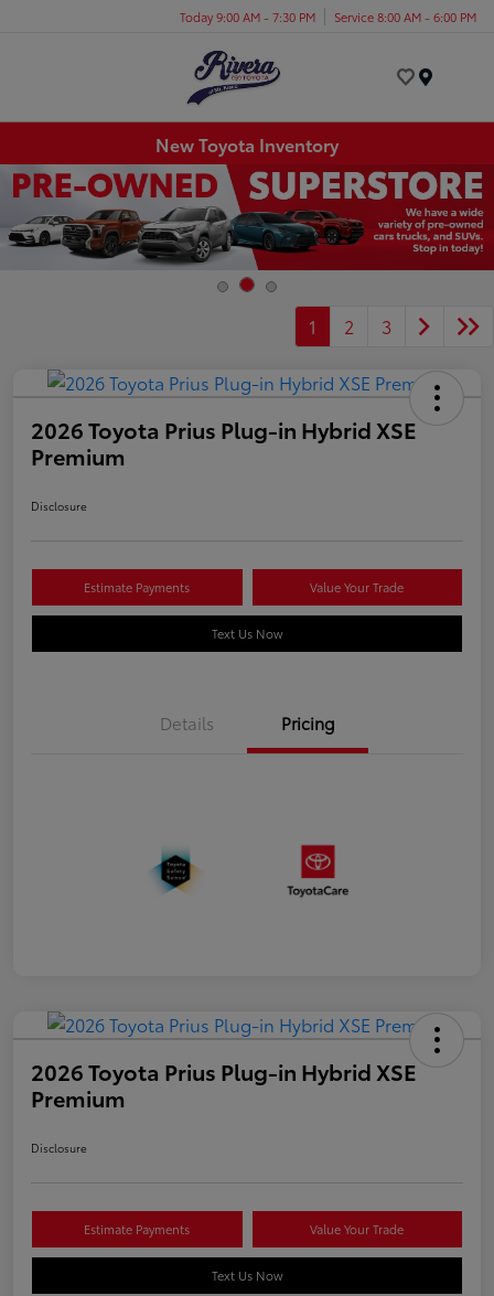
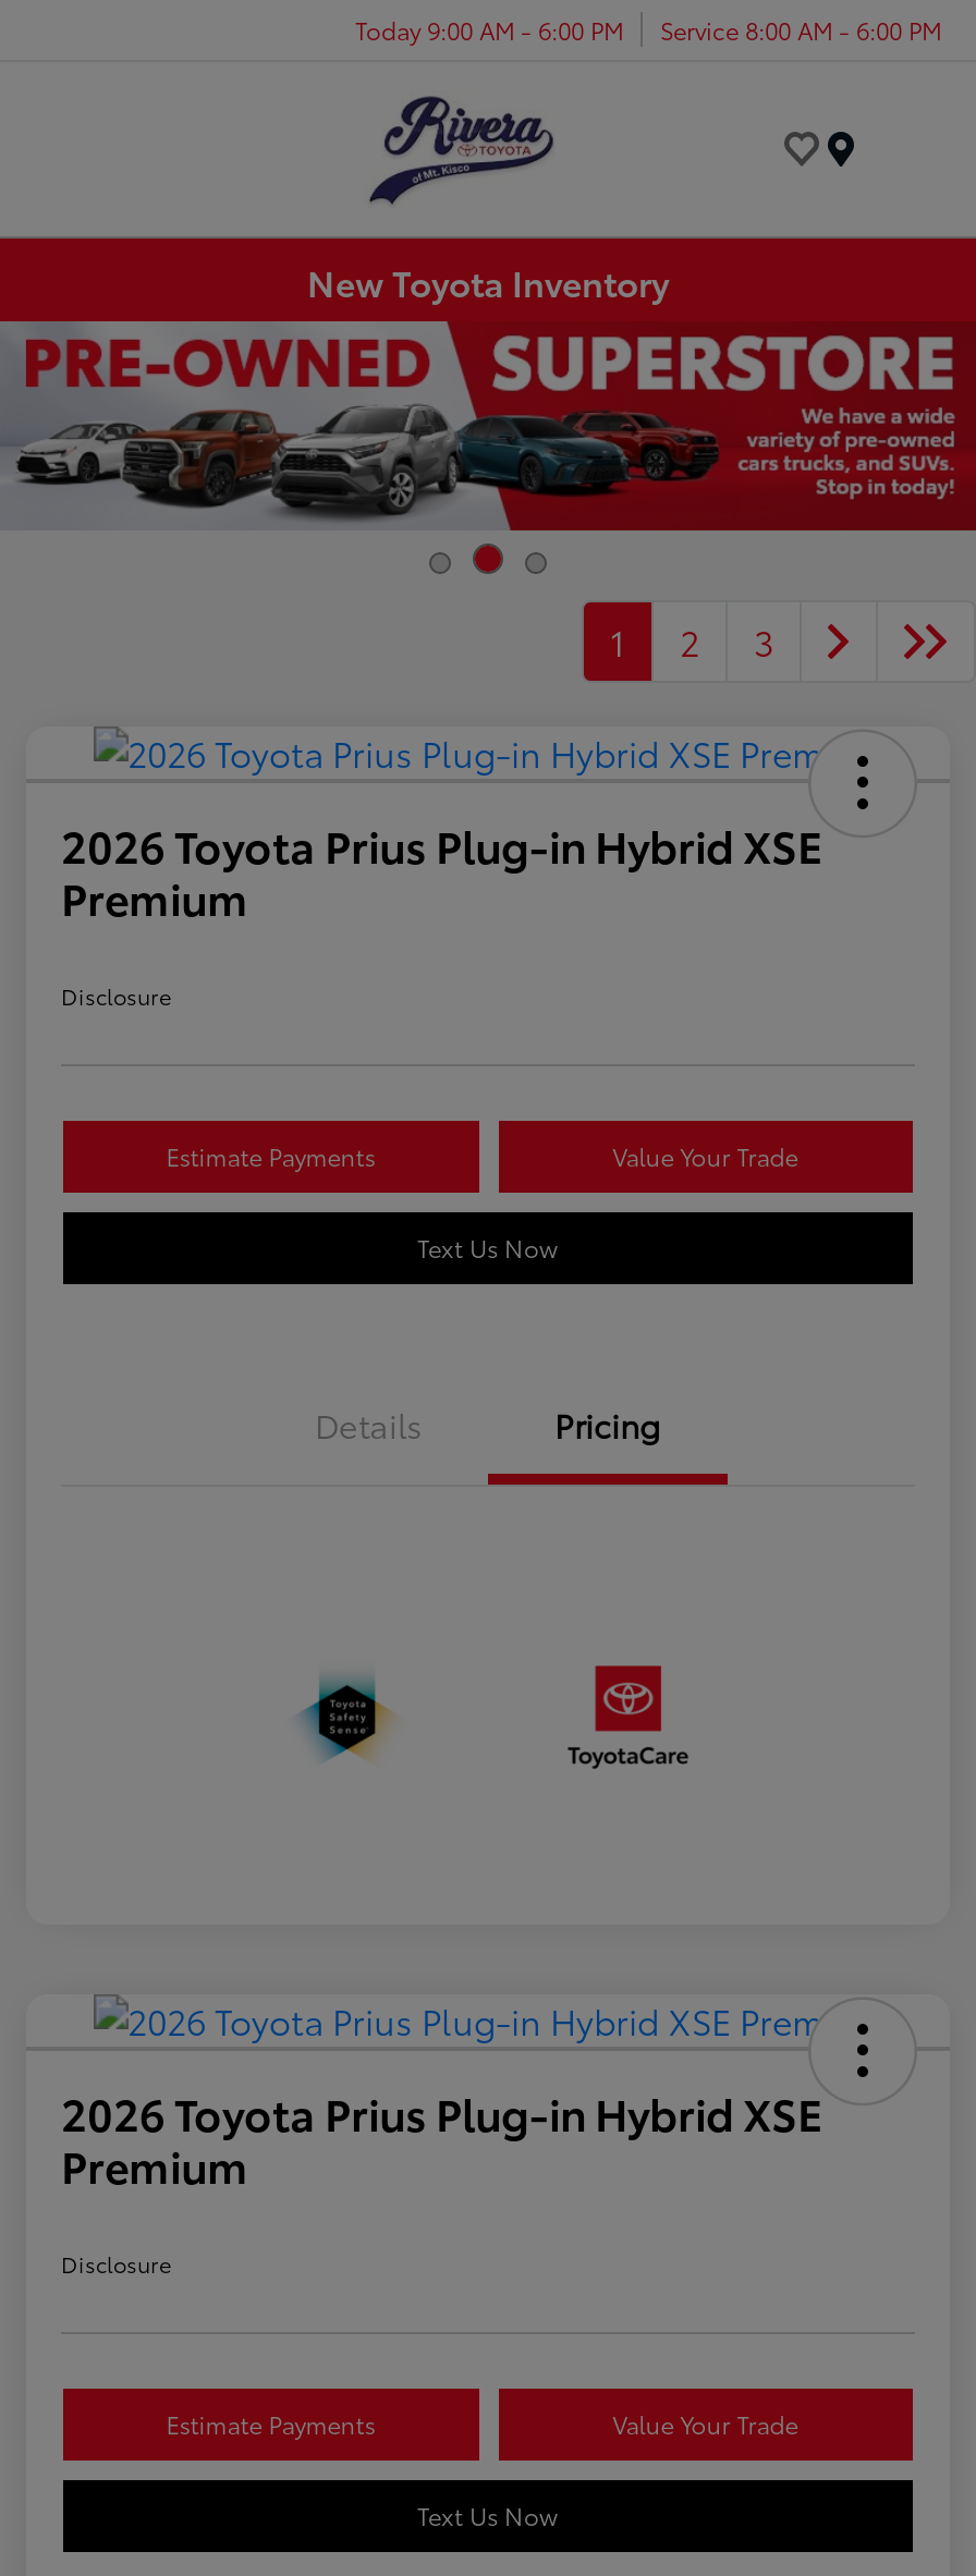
[180,7,476,25] Today 9:00 AM - 7:30 PM Service 8:00 AM - 6:00 PM -> [355,11,941,46] Today 9:00 AM - 6:00 PM Service 8:00 AM - 6:00 PM

